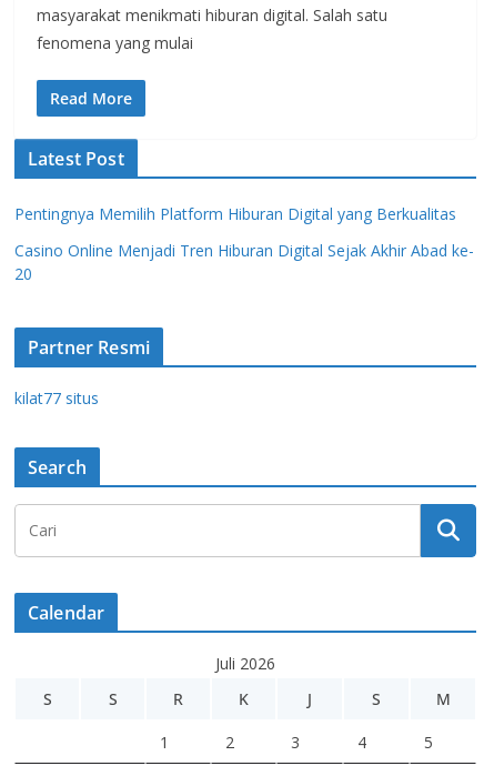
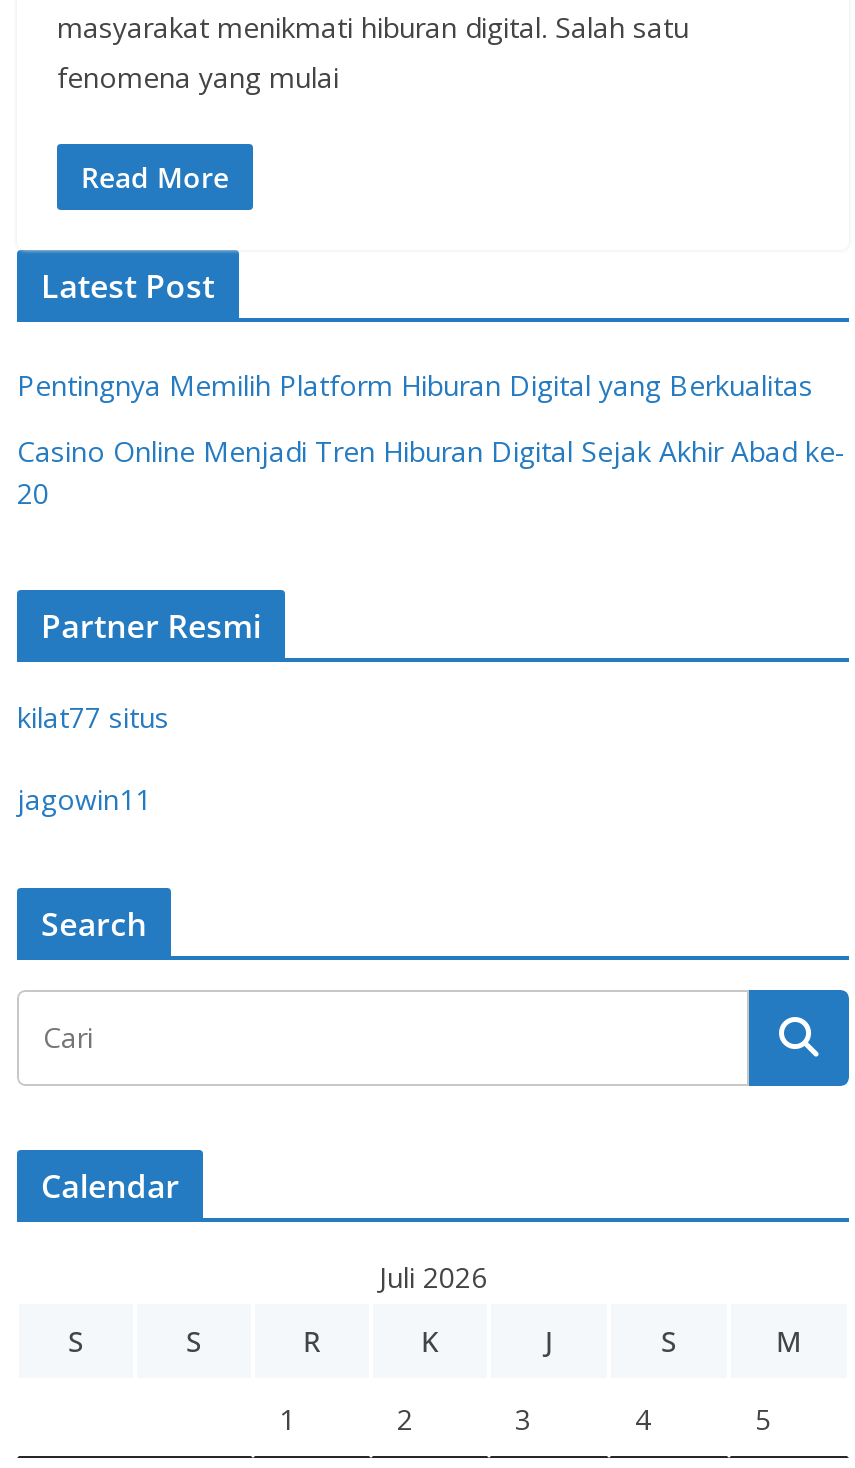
none -> [17,780,151,818] jagowin11

